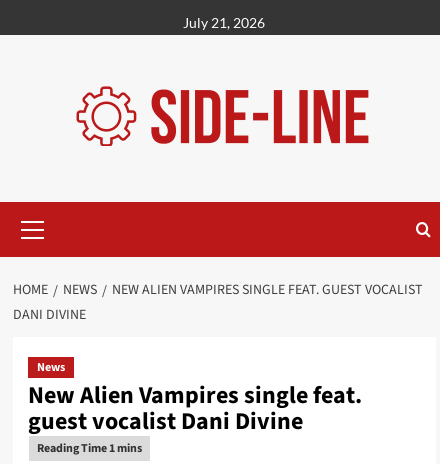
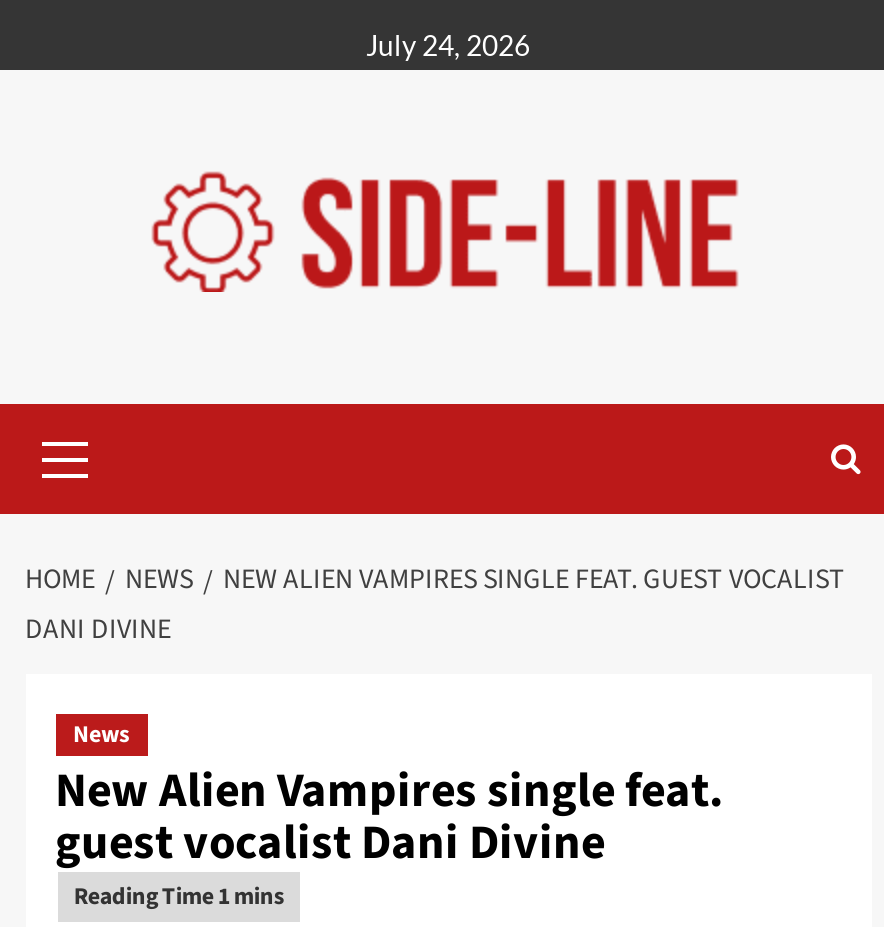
[183,14,265,31] July 21, 2026 -> [366,28,530,62] July 24, 2026

